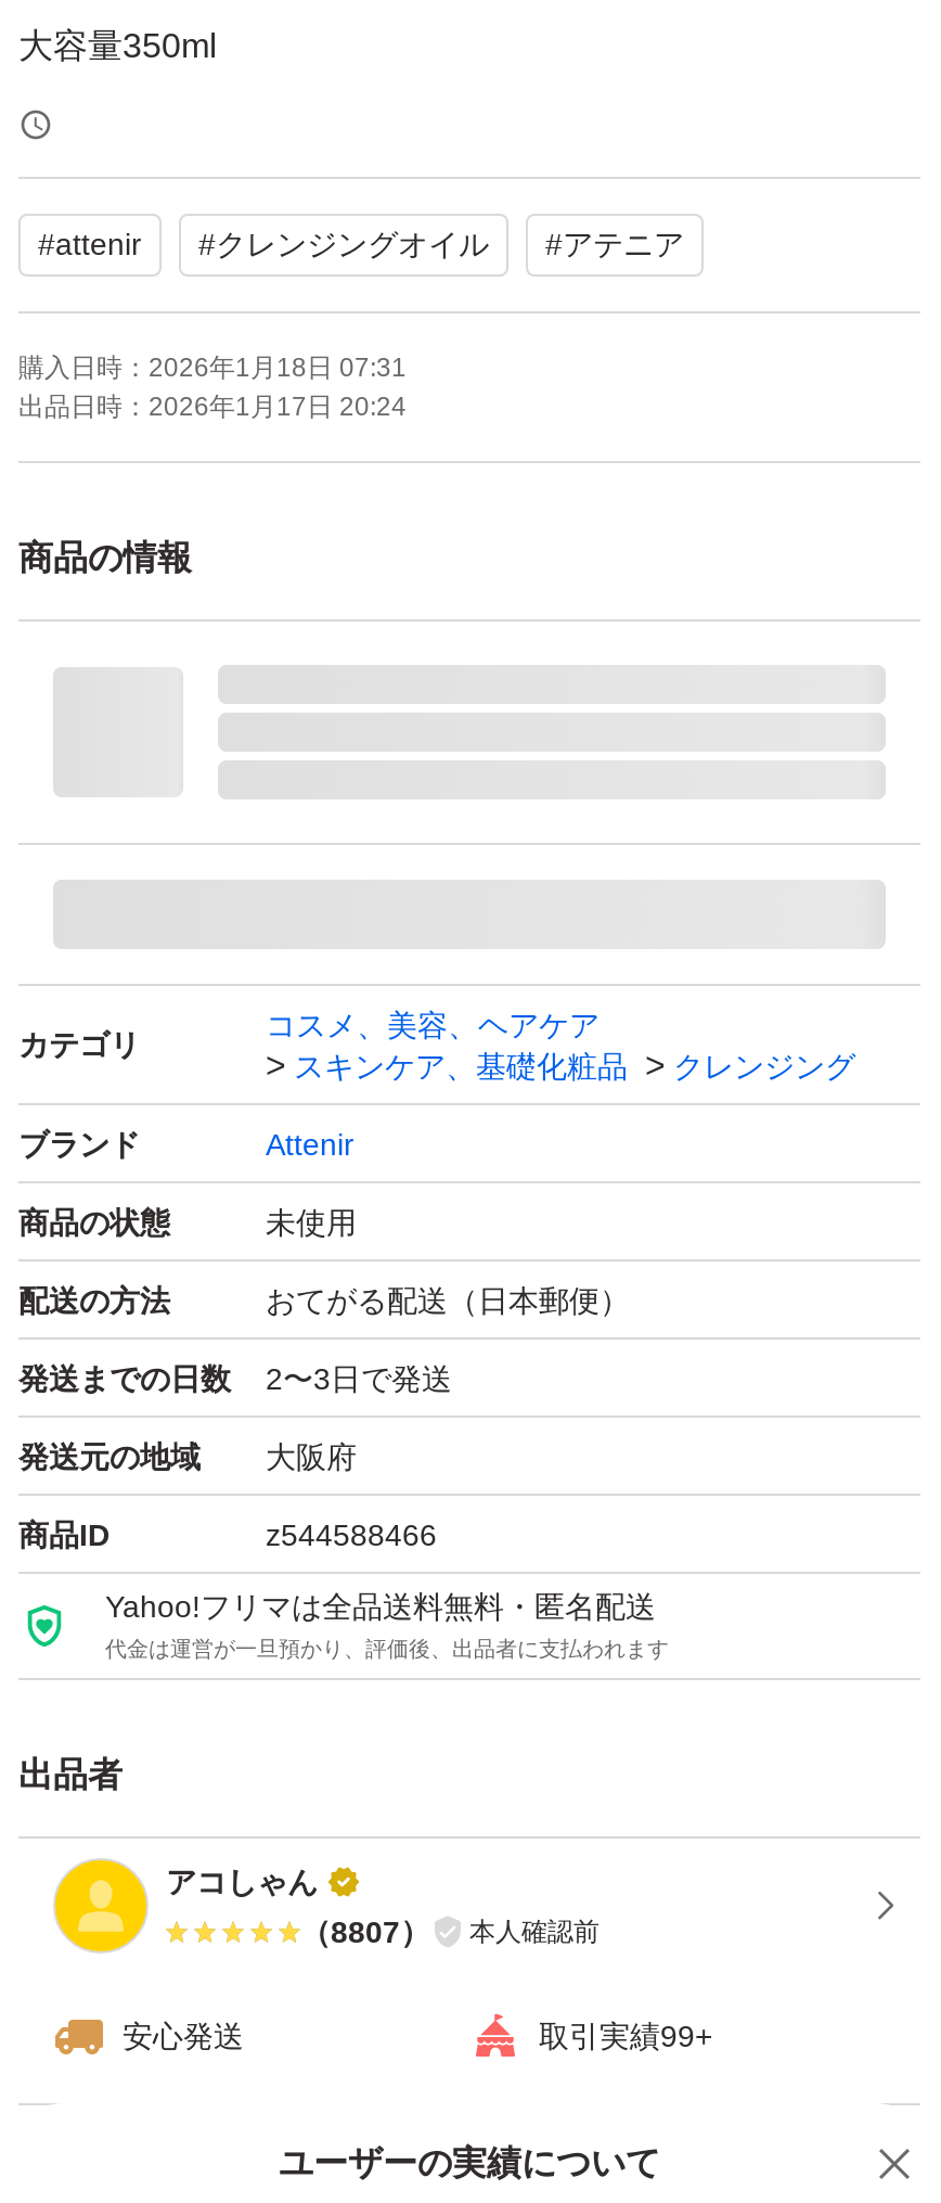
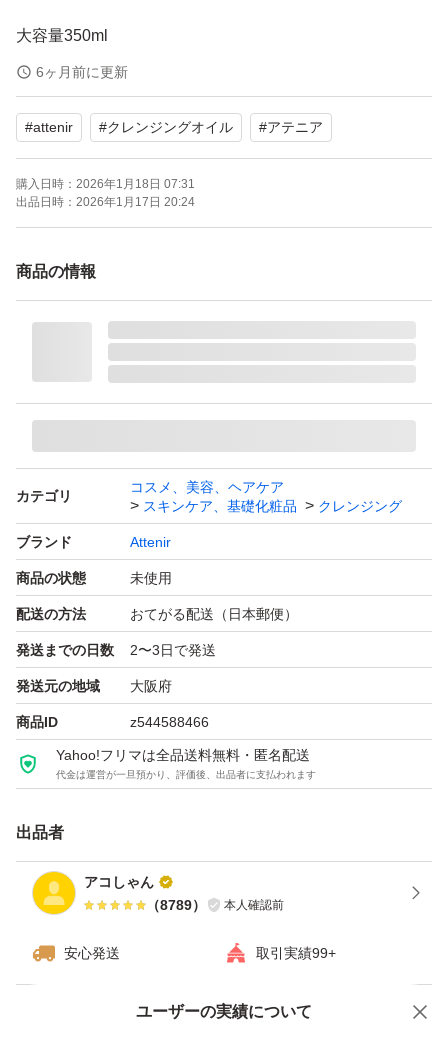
none -> [36,64,128,80] 6ヶ月前に更新
[300,1914,600,1949] （8807） 本人確認前 -> [146,897,284,913] （8789） 本人確認前

